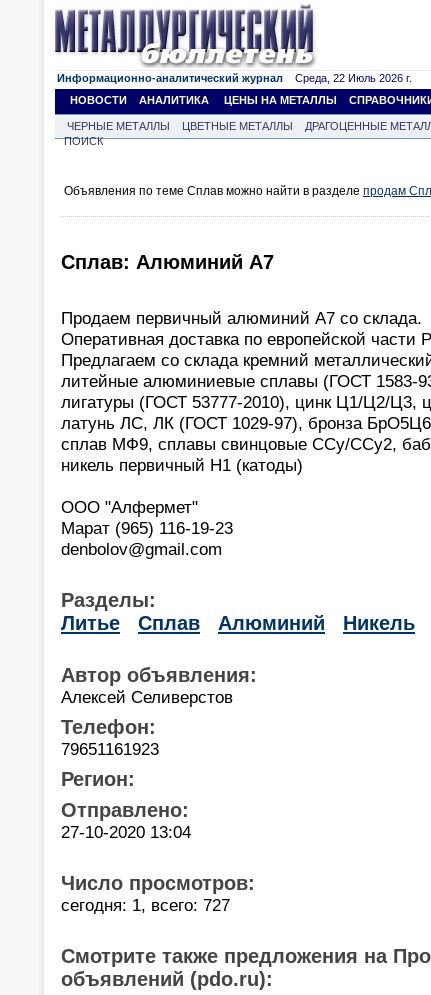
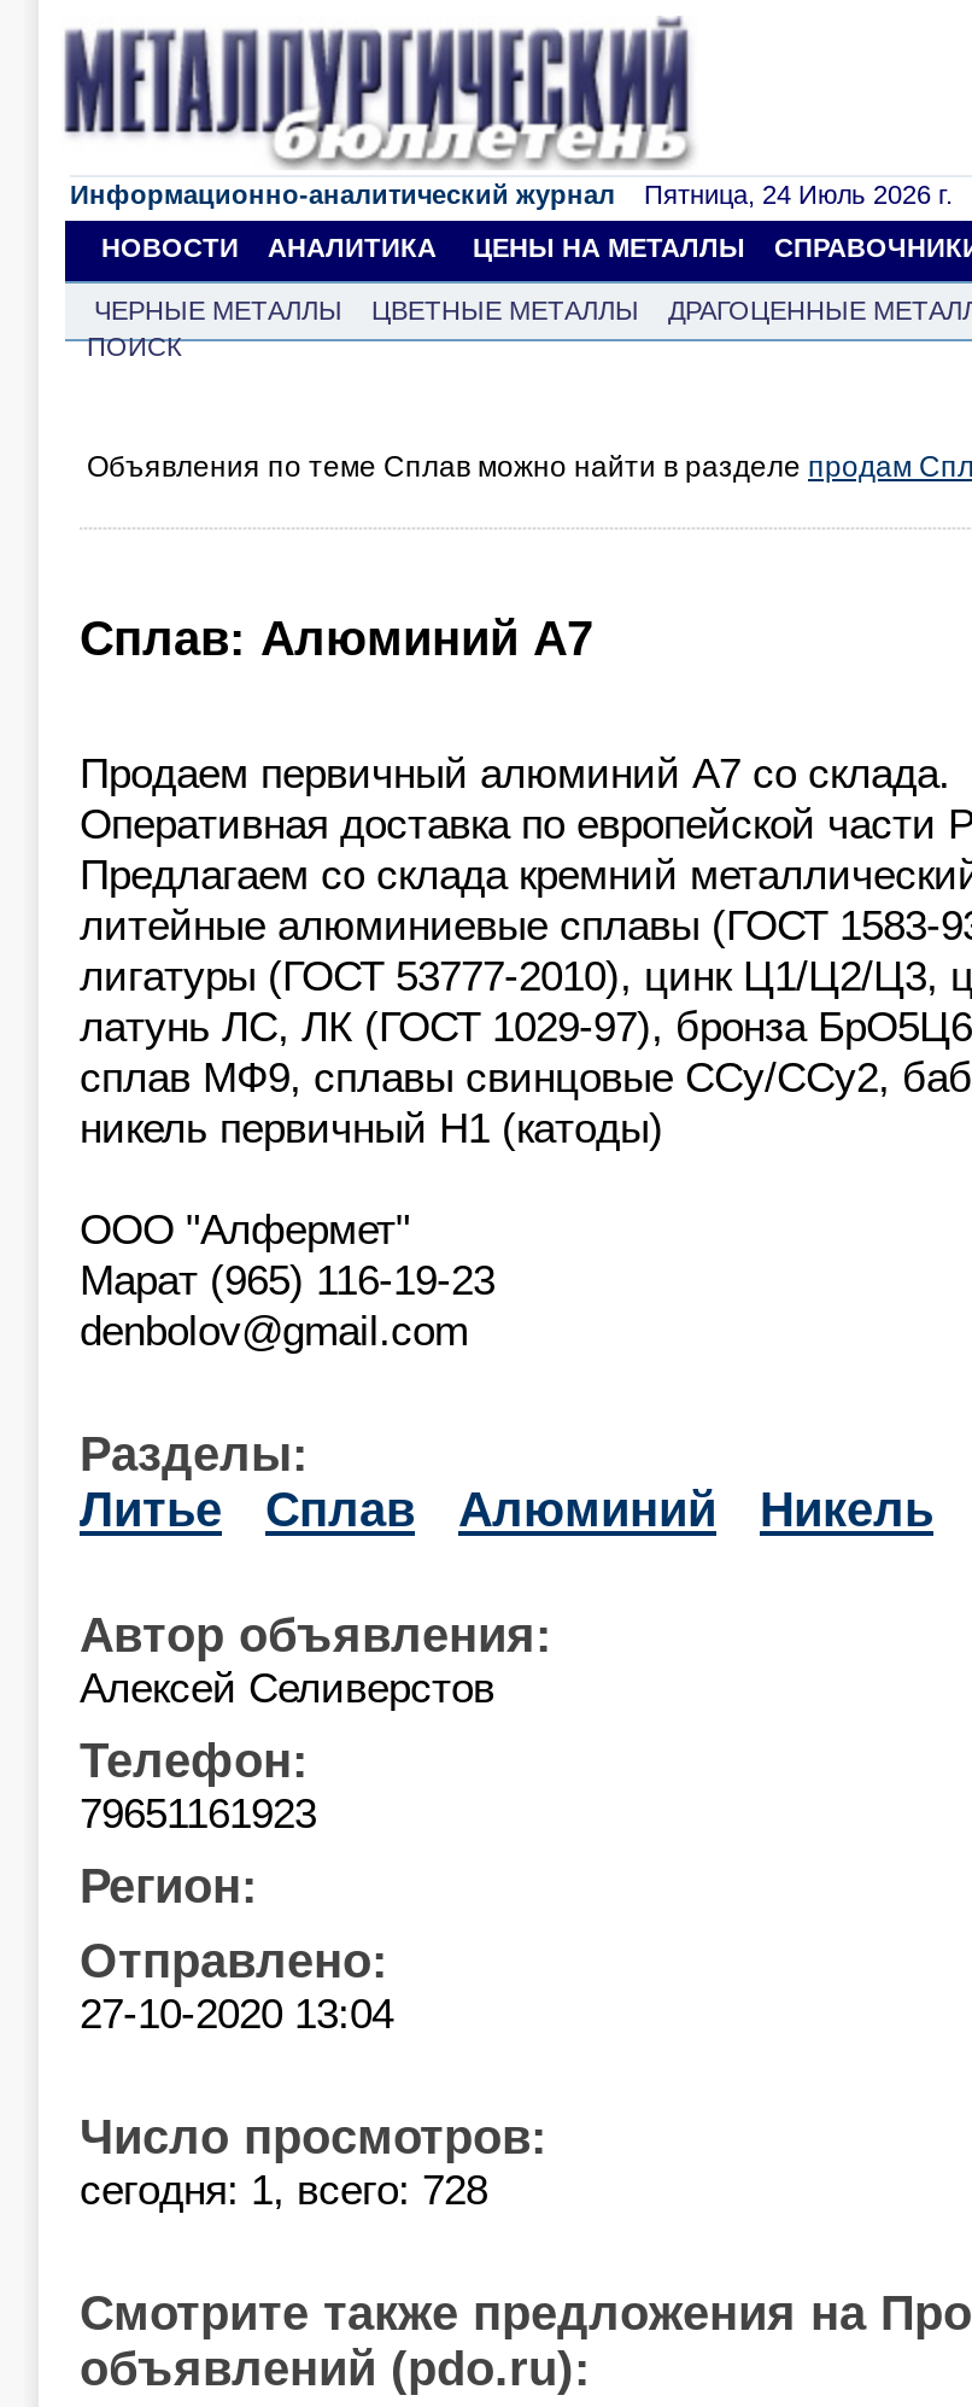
[57,72,412,84] Информационно-аналитический журнал Среда, 22 Июль 2026 г. -> [70,180,953,209] Информационно-аналитический журнал Пятница, 24 Июль 2026 г.
[61,895,230,915] сегодня: 1, всего: 727 -> [80,2165,487,2213] сегодня: 1, всего: 728

